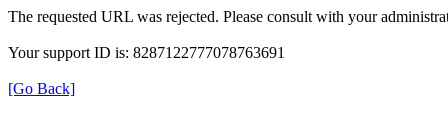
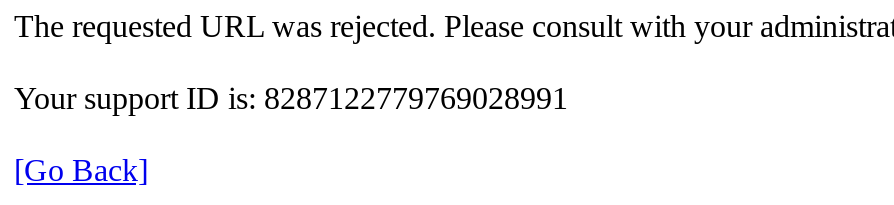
[8,44,285,61] Your support ID is: 8287122777078763691 -> [14,81,568,115] Your support ID is: 8287122779769028991

